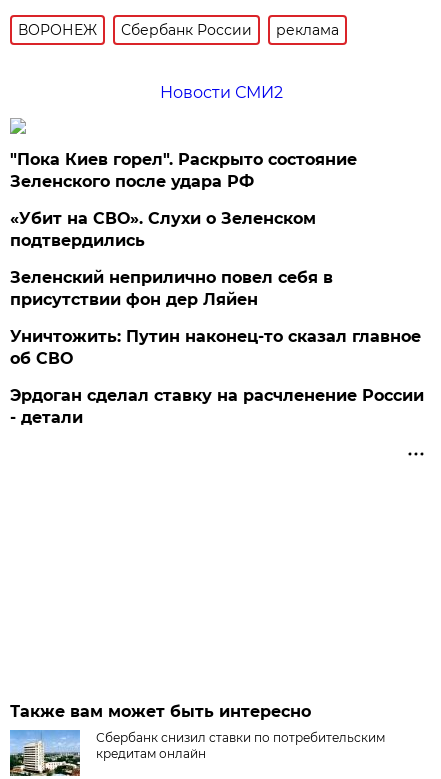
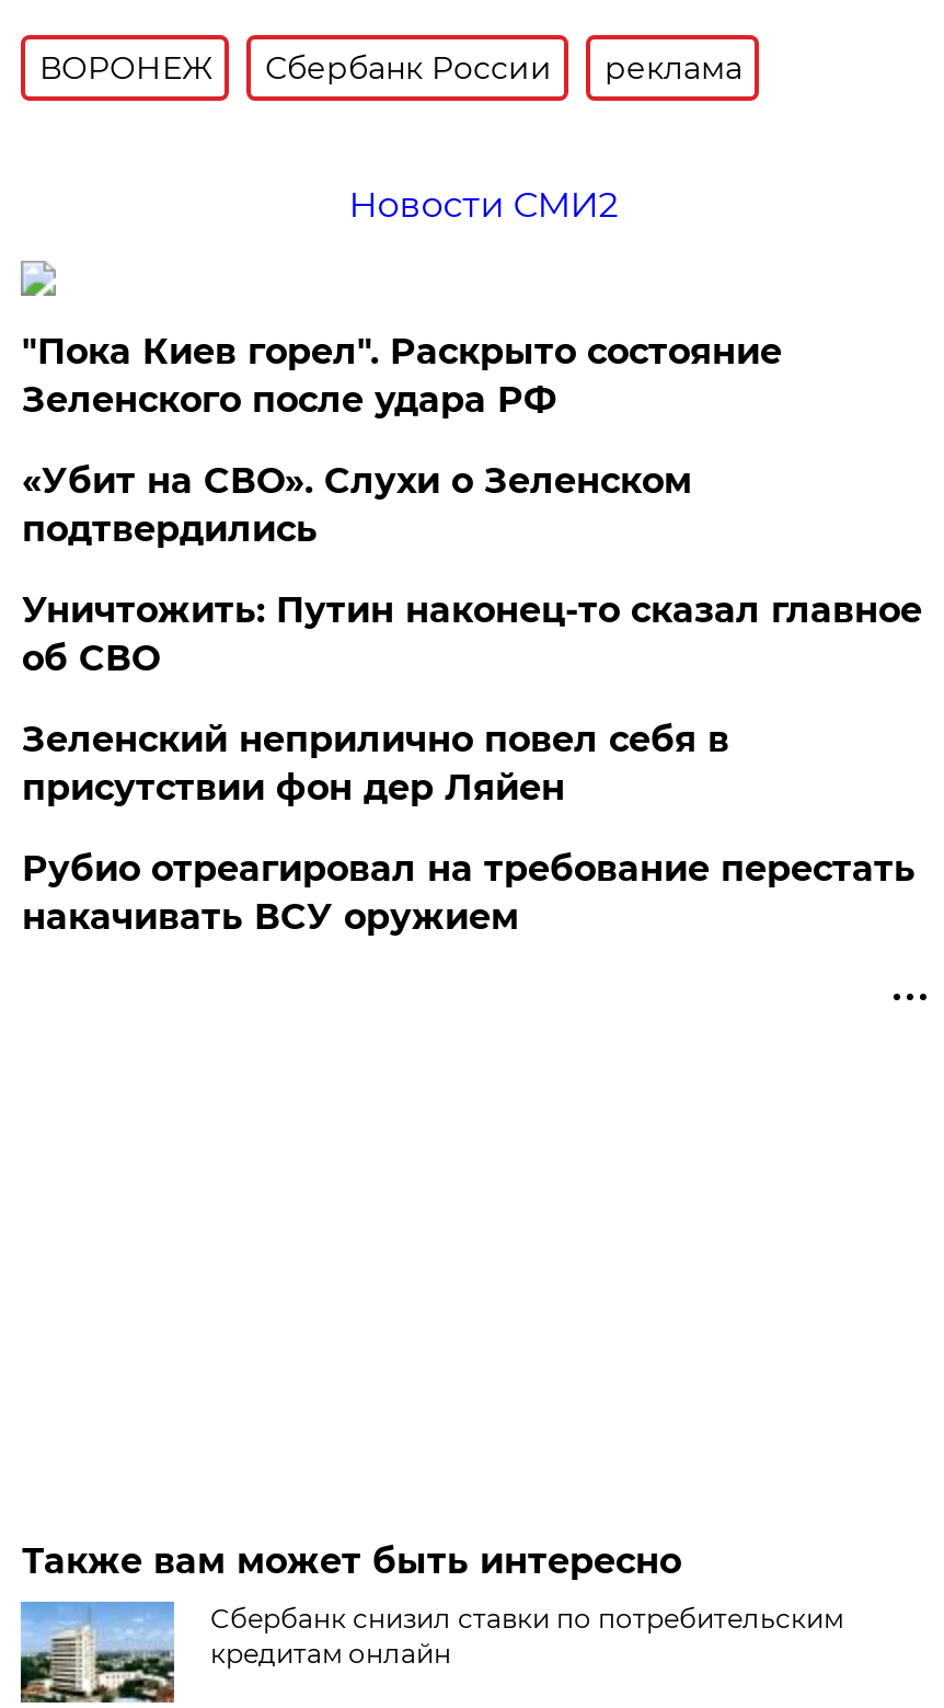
moved [10,268,333,309] -> [22,718,729,808]: Зеленский неприлично повел cебя в | присутствии фон дер Ляйен
moved [10,327,421,368] -> [22,589,922,679]: Уничтожить: Путин наконец-то сказал главное | об СВО
[10,386,424,427] Эрдоган сделал ставку на расчленение России | - детали -> [22,848,915,938] Рубио отреагировал на требование перестать | накачивать ВСУ оружием

